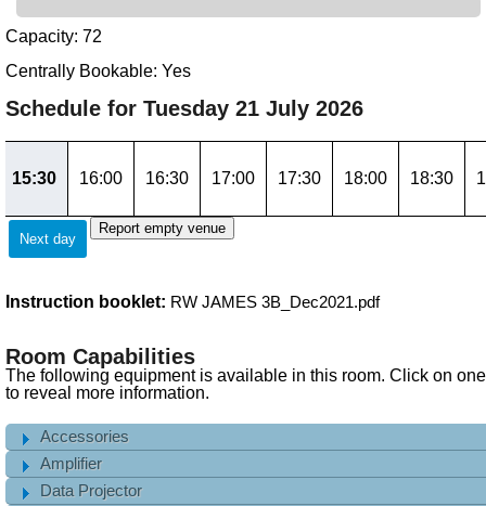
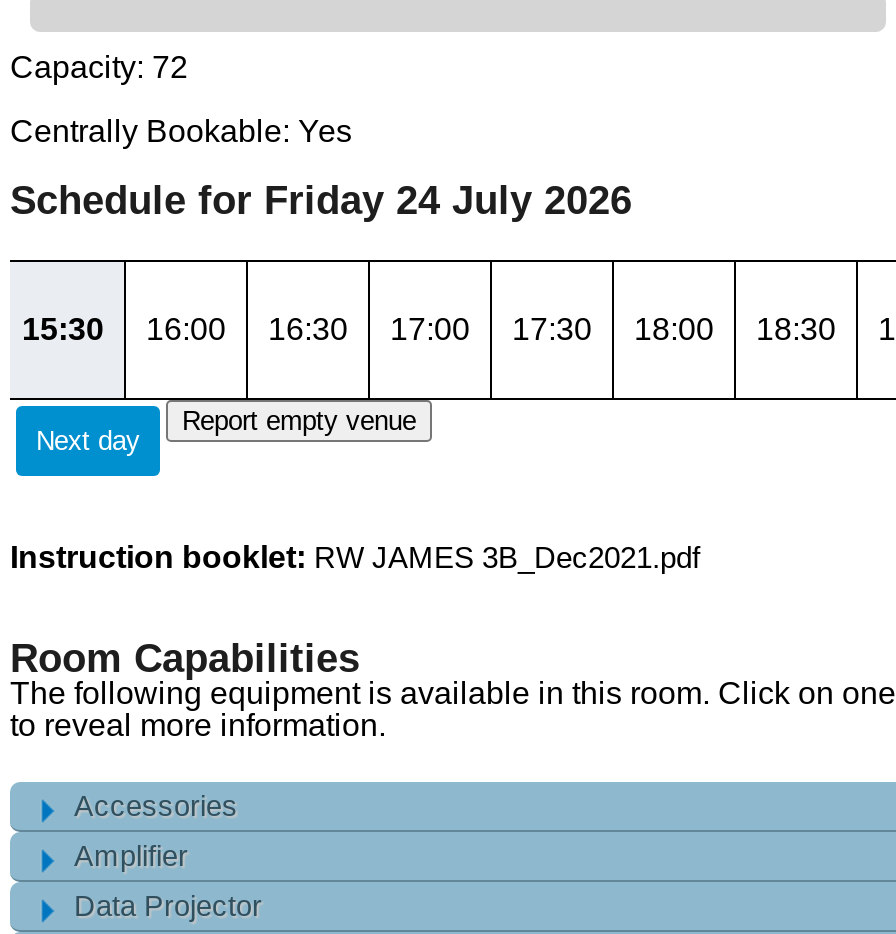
[5,97,363,120] Schedule for Tuesday 21 July 2026 -> [10,178,632,222] Schedule for Friday 24 July 2026

